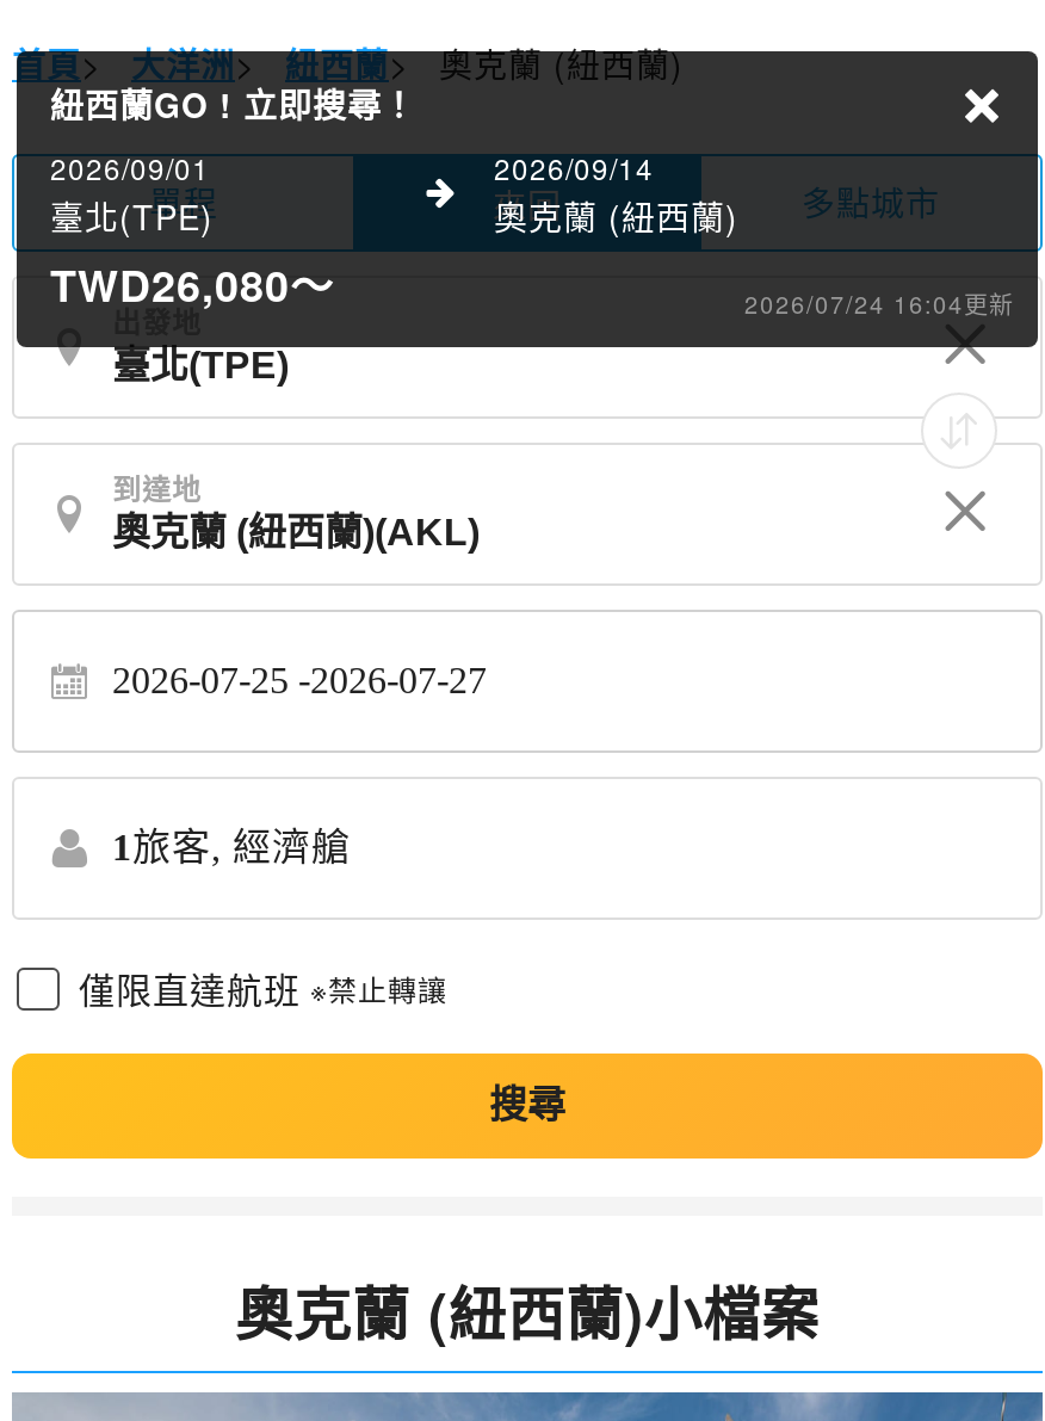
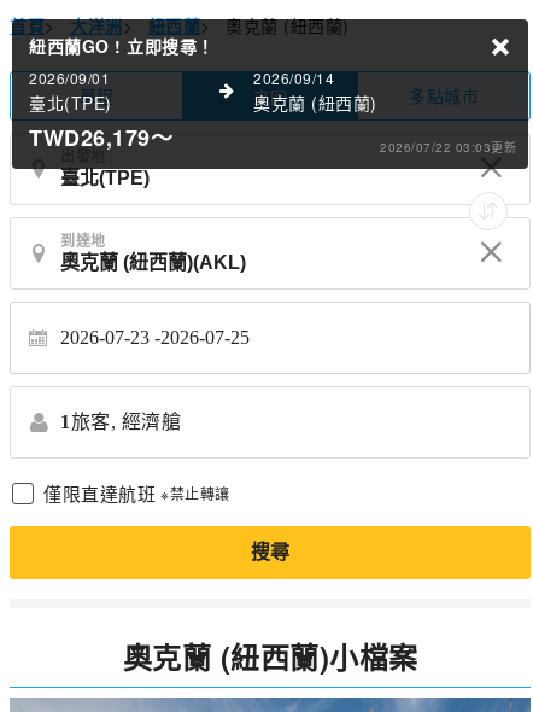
[50,254,1014,321] TWD26,080～ | 2026/07/24 16:04更新 -> [29,122,516,156] TWD26,179～ | 2026/07/22 03:03更新
[112,660,487,700] 2026-07-25 -2026-07-27 -> [60,327,250,348] 2026-07-23 -2026-07-25

